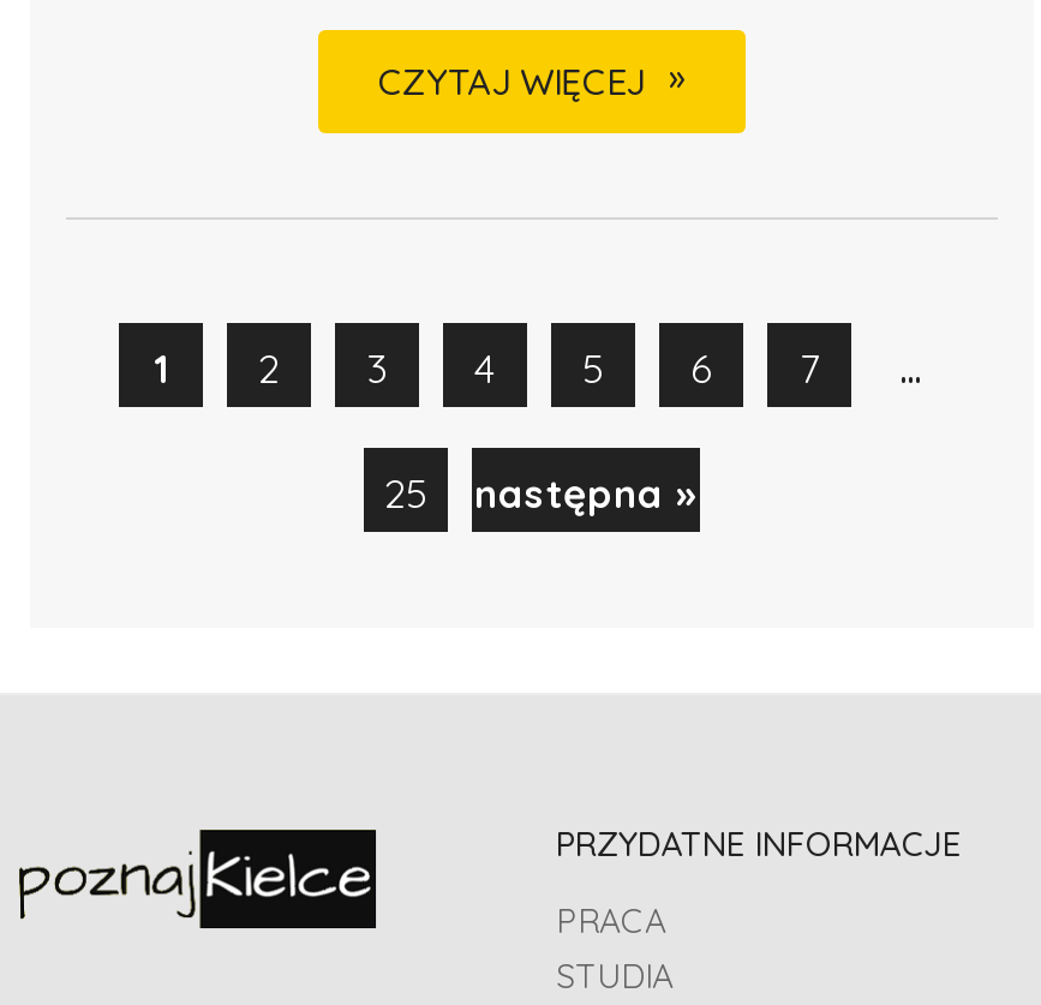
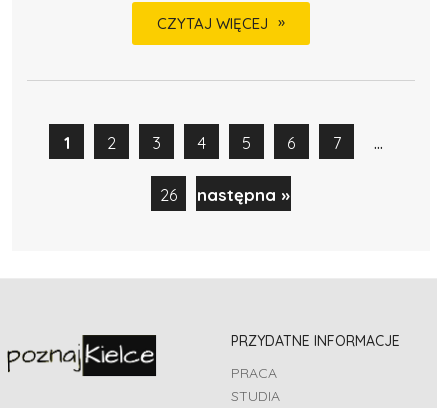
[384,466,698,516] 25 następna » -> [159,183,290,204] 26 następna »

